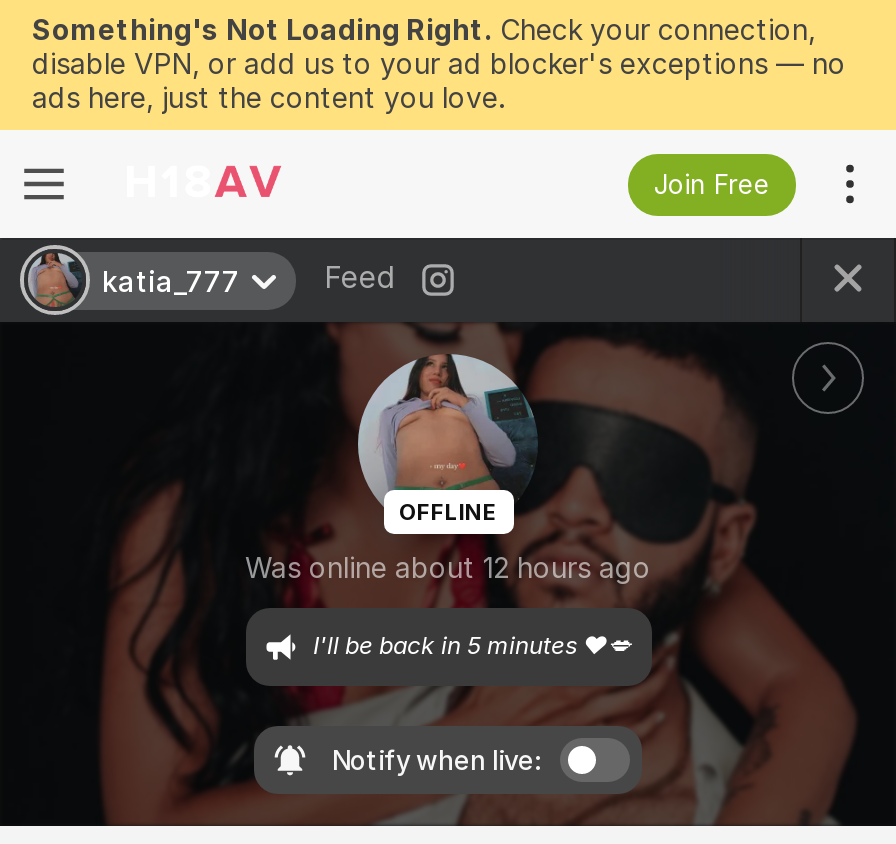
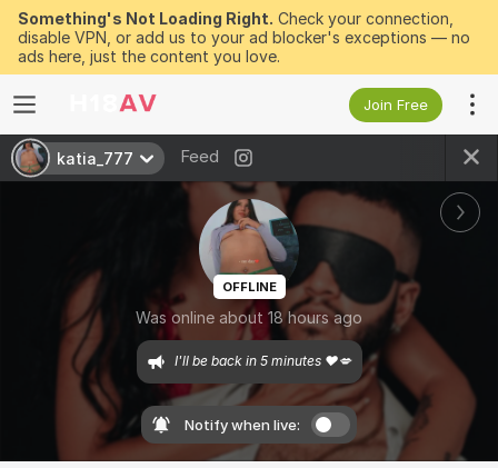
[245,551,651,585] Was online about 12 hours ago -> [136,308,362,327] Was online about 18 hours ago

